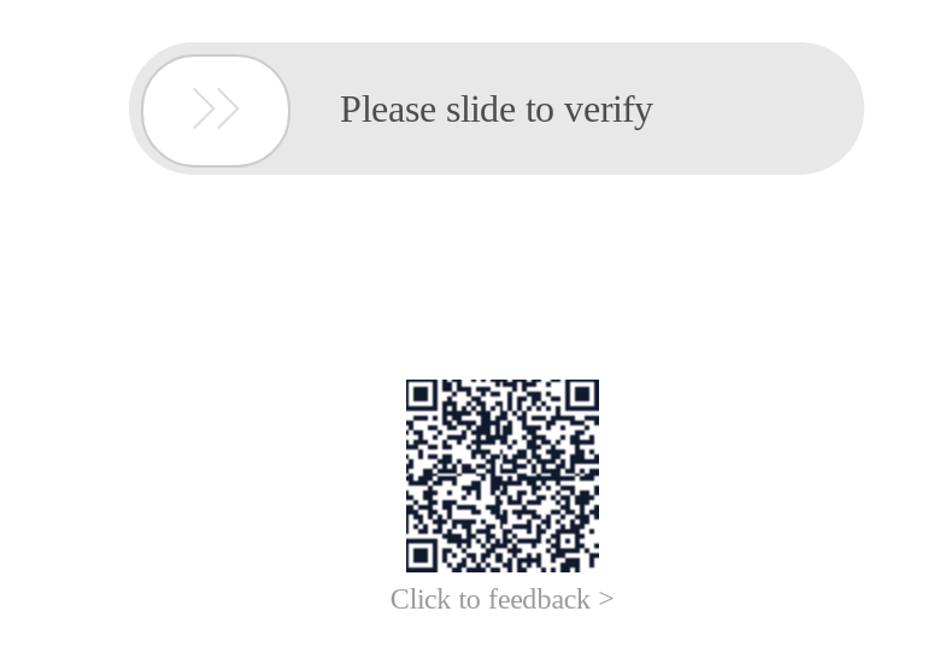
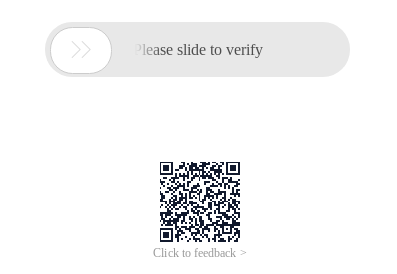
[404,377,601,575] [image] -> [160,161,241,243] [image]

